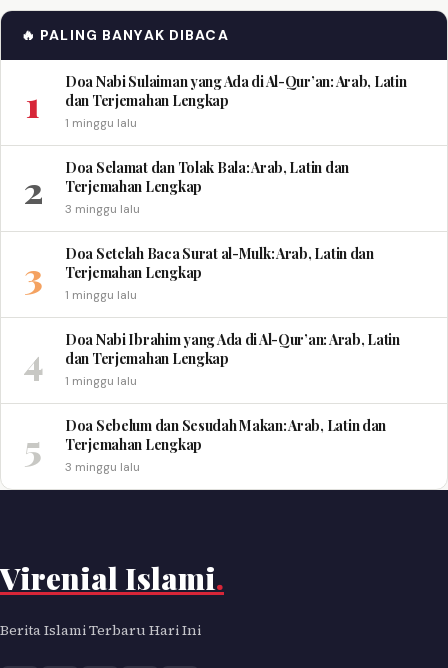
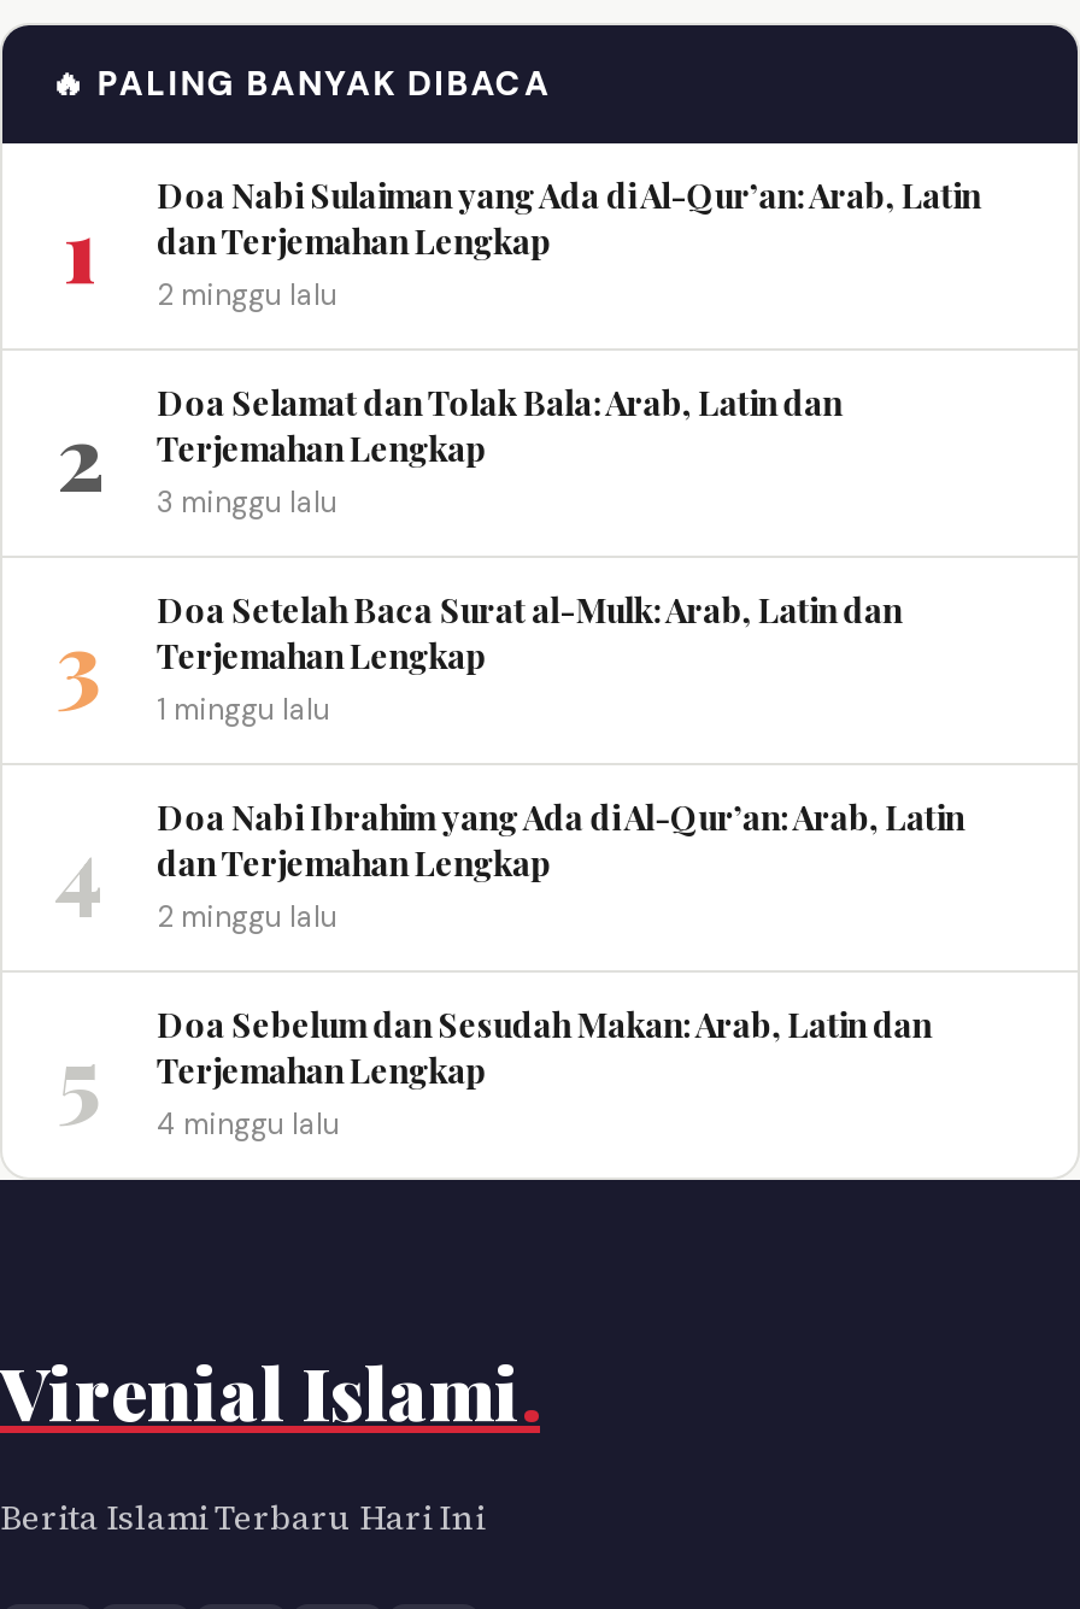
[26,72,406,131] 1 1 minggu lalu Doa Nabi Sulaiman yang Ada di Al-Qur’an: Arab, Latin dan Terjemahan Lengkap -> [63,172,980,315] 1 2 minggu lalu Doa Nabi Sulaiman yang Ada di Al-Qur’an: Arab, Latin dan Terjemahan Lengkap
[22,330,400,389] 4 1 minggu lalu Doa Nabi Ibrahim yang Ada di Al-Qur’an: Arab, Latin dan Terjemahan Lengkap -> [54,794,964,936] 4 2 minggu lalu Doa Nabi Ibrahim yang Ada di Al-Qur’an: Arab, Latin dan Terjemahan Lengkap
[24,416,386,475] 5 3 minggu lalu Doa Sebelum dan Sesudah Makan: Arab, Latin dan Terjemahan Lengkap -> [58,1002,931,1144] 5 4 minggu lalu Doa Sebelum dan Sesudah Makan: Arab, Latin dan Terjemahan Lengkap

